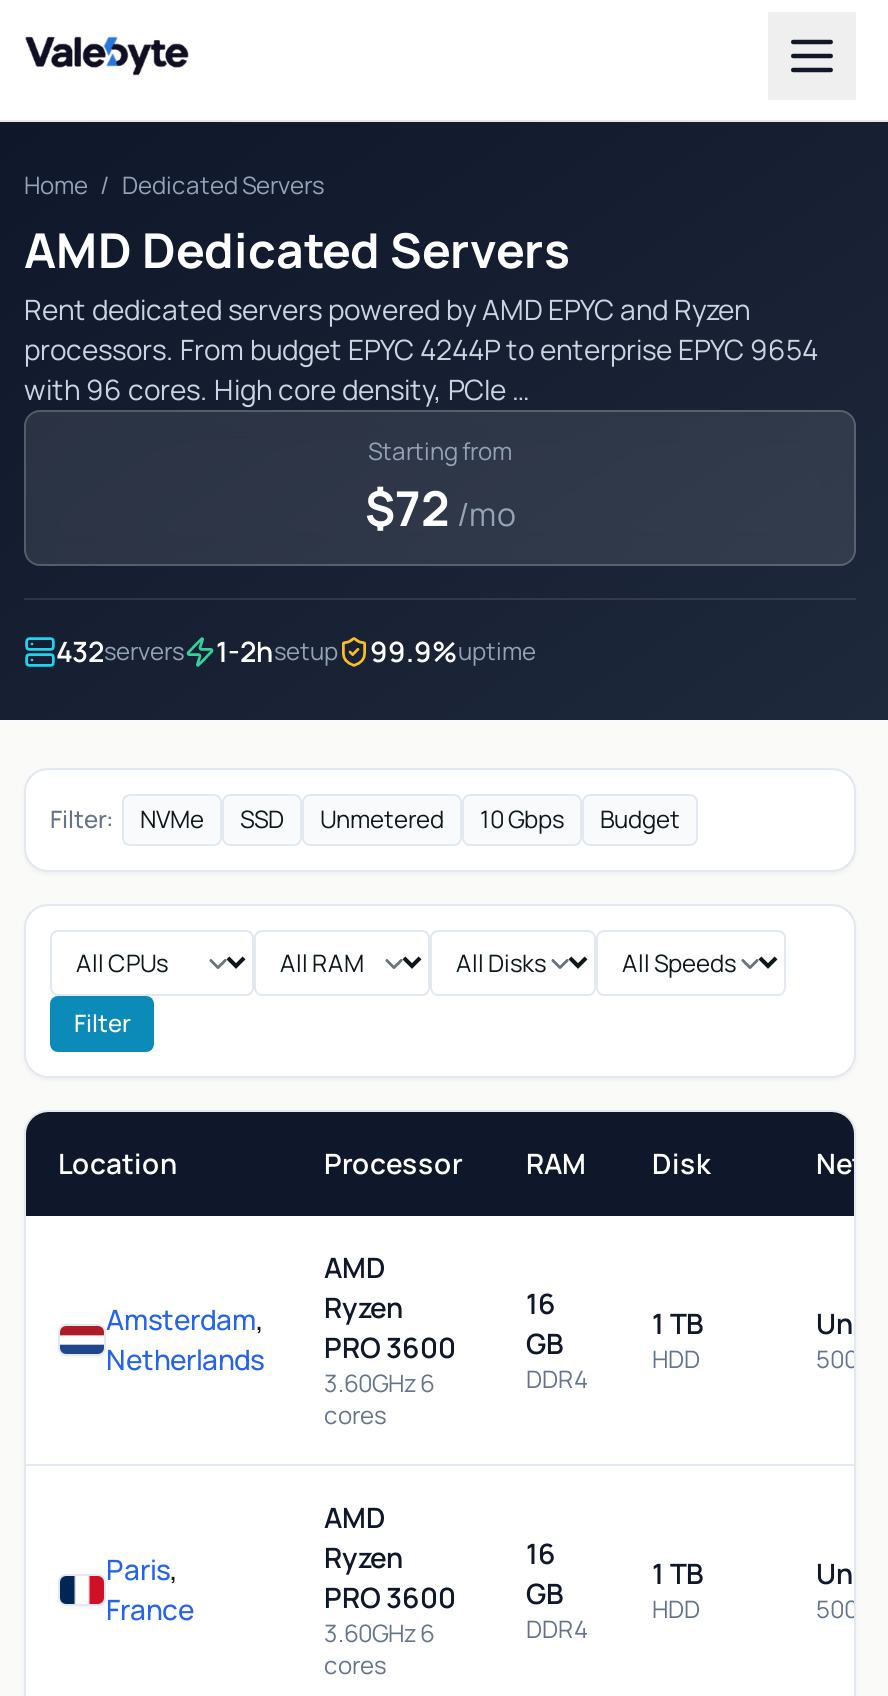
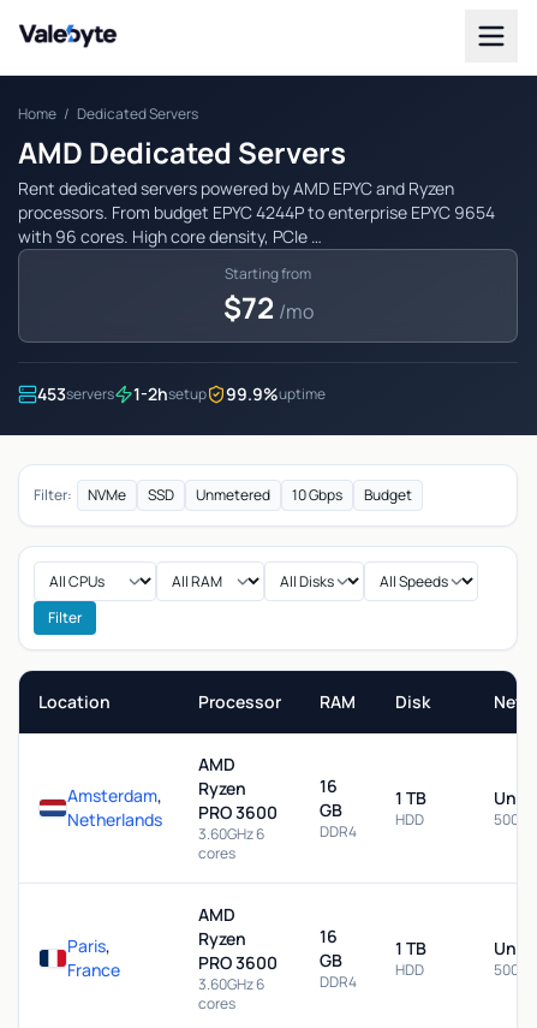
[56,632,536,670] 432servers 1-2hsetup 99.9%uptime -> [37,382,326,405] 453servers 1-2hsetup 99.9%uptime

